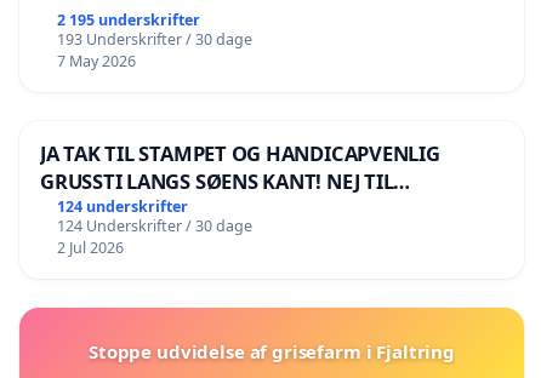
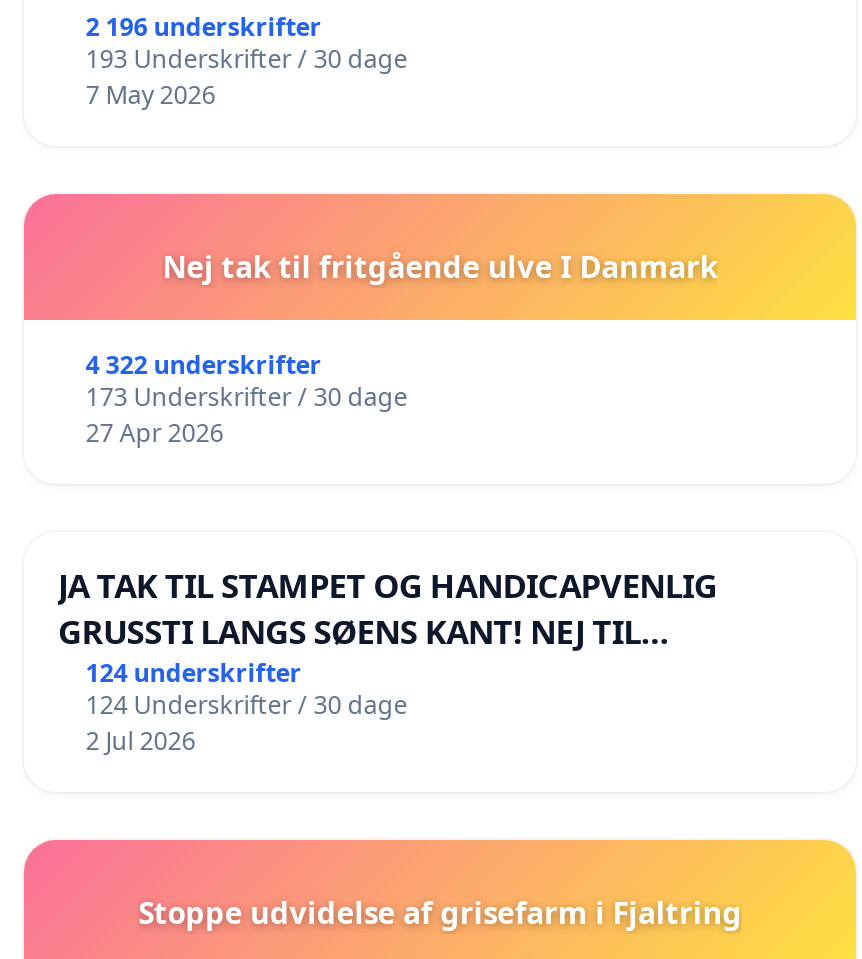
[57,10,200,30] 2 195 underskrifter -> [86,10,322,44] 2 196 underskrifter
none -> [86,246,717,450] Nej tak til fritgående ulve I Danmark | 4 322 underskrifter | 173 Underskrifter / 30 dage | 27 Apr 2026

